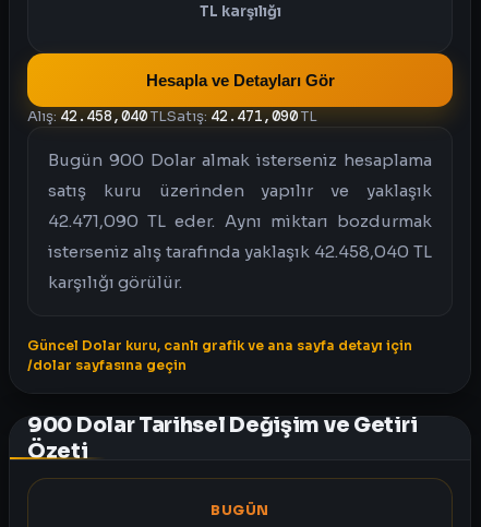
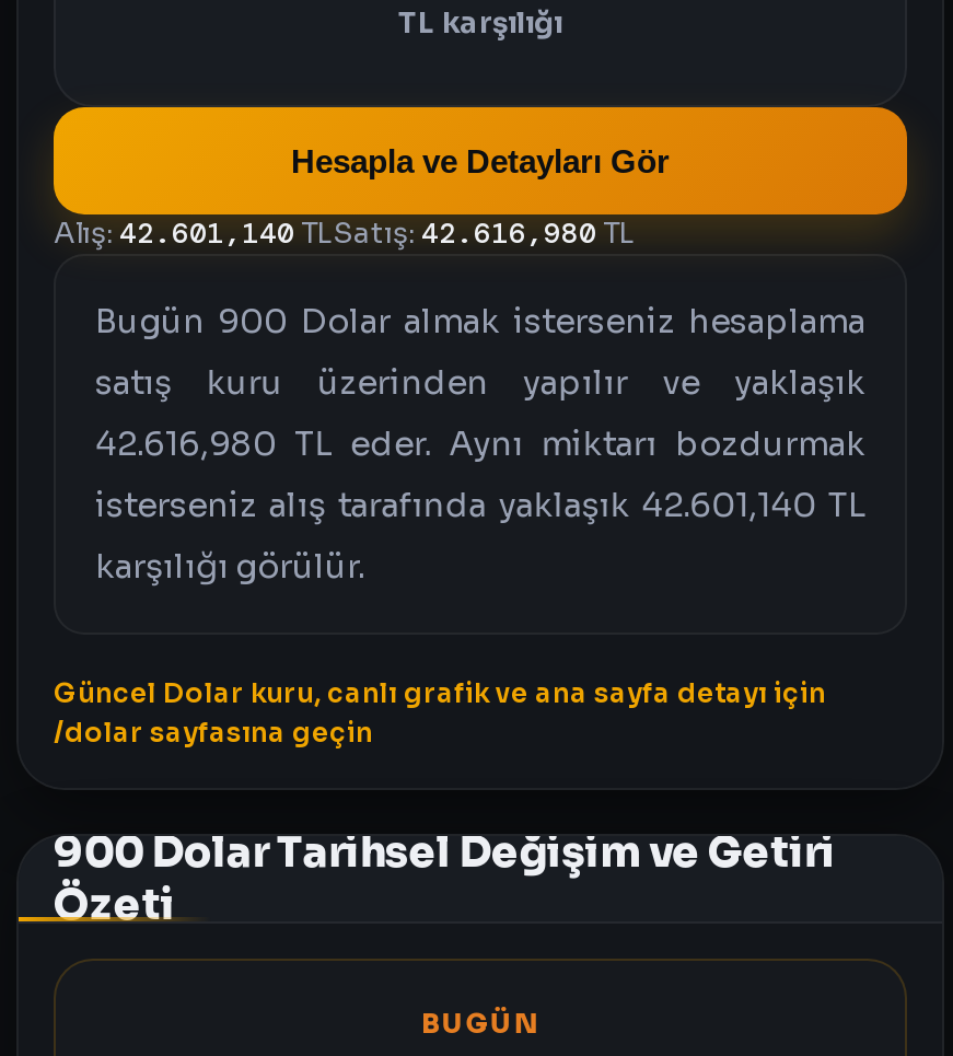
[27,107,317,125] Alış:42.458,040 TLSatış:42.471,090 TL -> [54,214,636,252] Alış:42.601,140 TLSatış:42.616,980 TL
[48,211,432,231] 42.471,090 TL eder. Aynı miktarı bozdurmak -> [95,422,865,464] 42.616,980 TL eder. Aynı miktarı bozdurmak
[48,241,432,262] isterseniz alış tarafında yaklaşık 42.458,040 TL -> [95,484,865,525] isterseniz alış tarafında yaklaşık 42.601,140 TL

